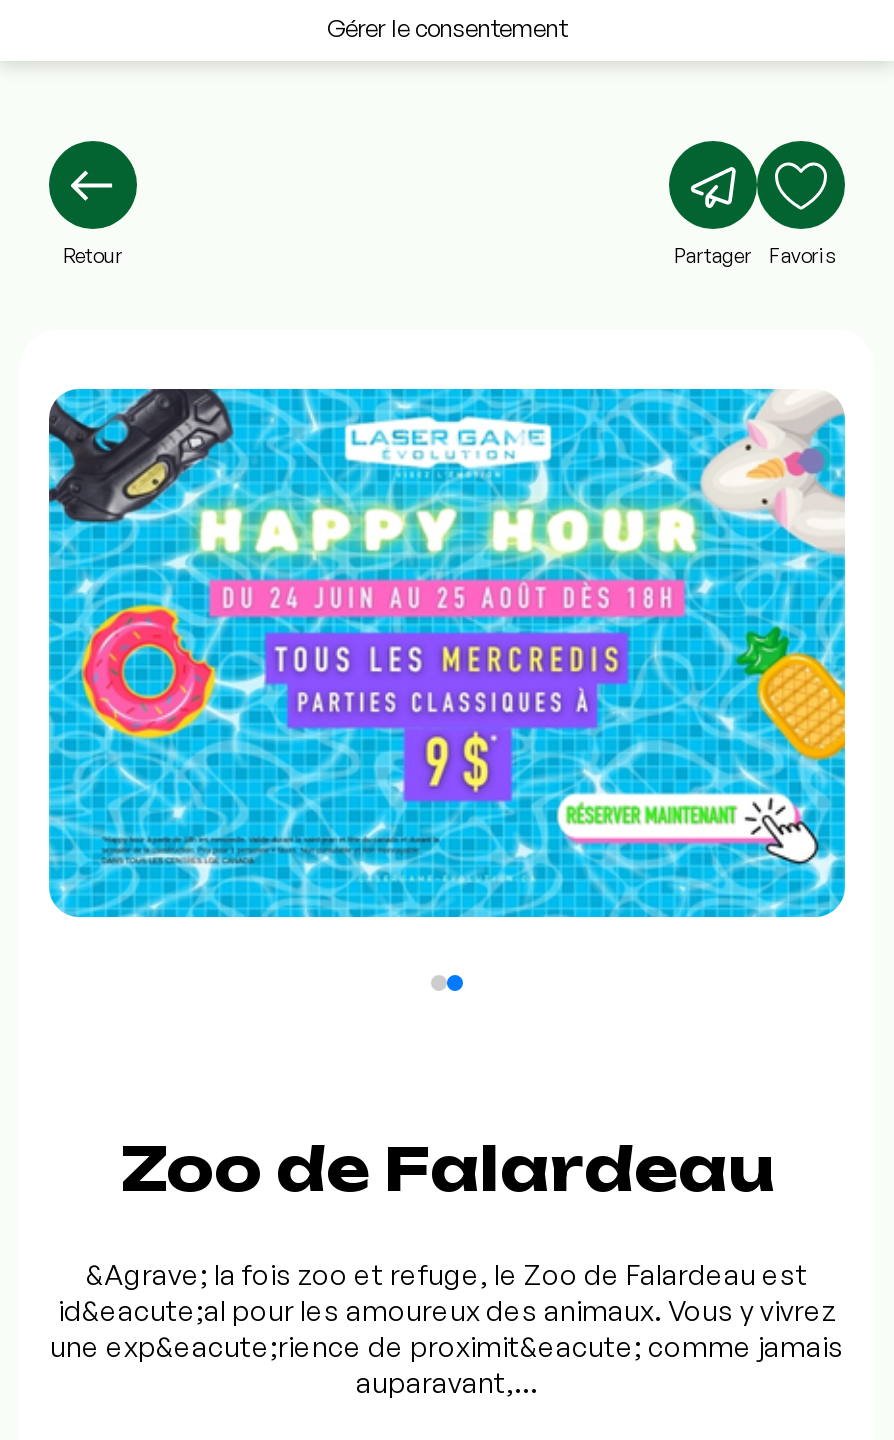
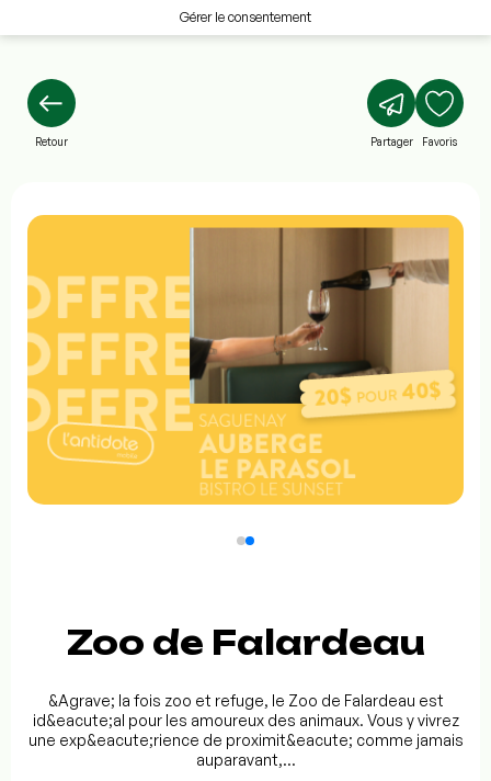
[47,387,847,919] [image] -> [26,214,465,506] [image]

